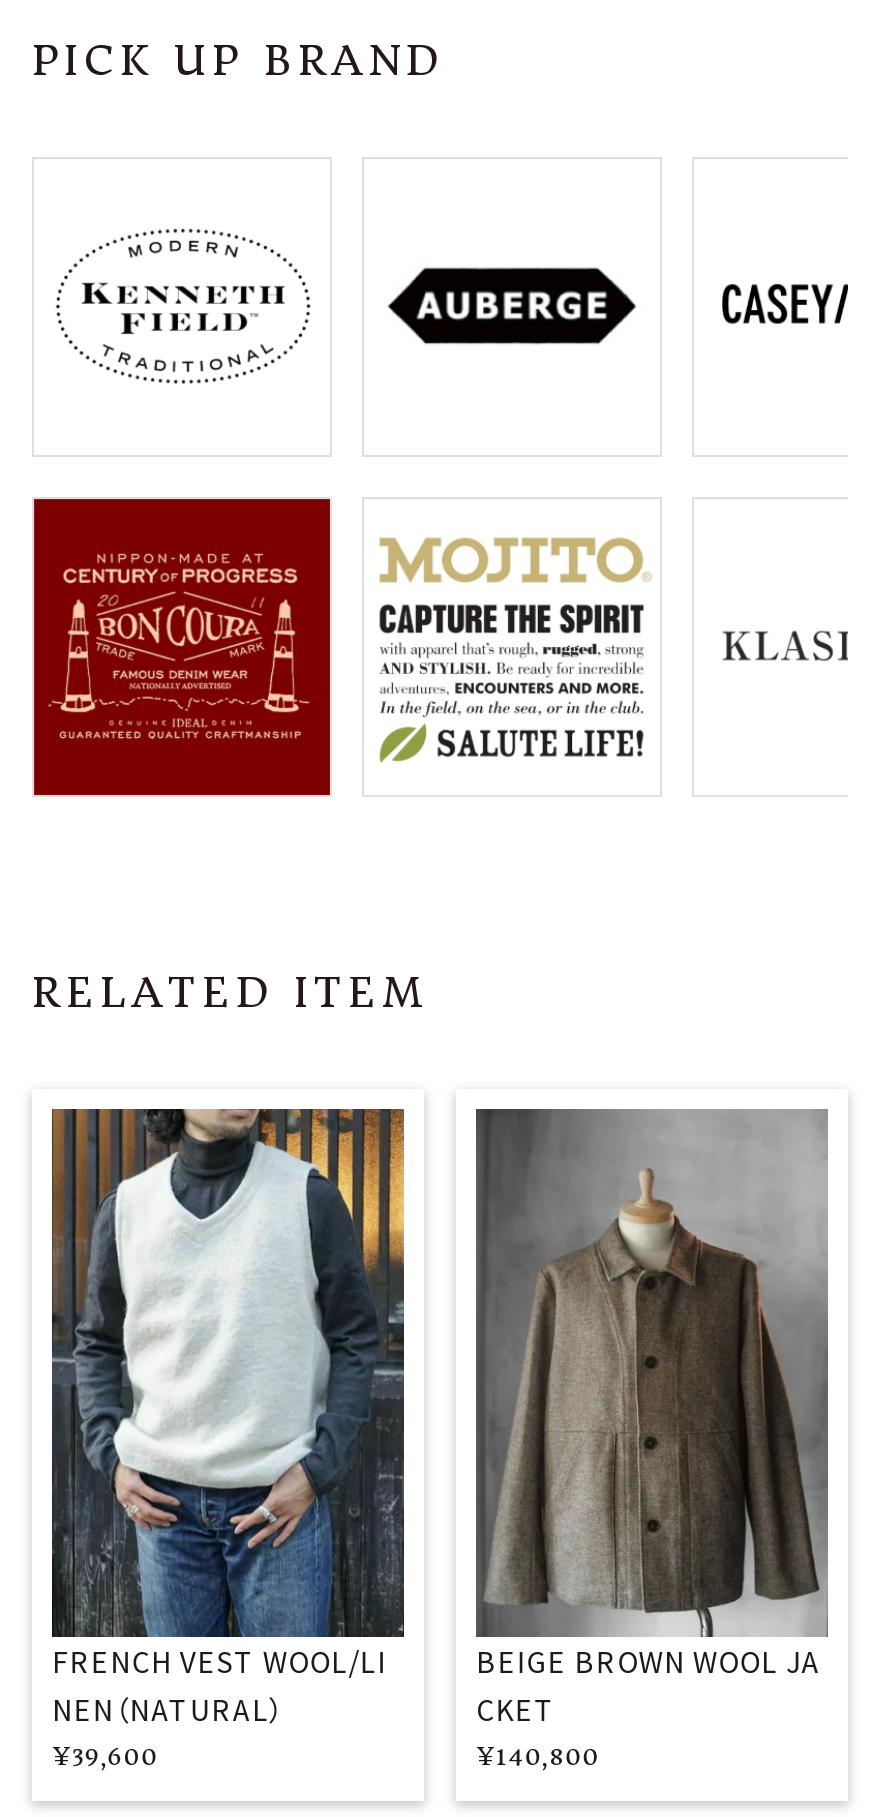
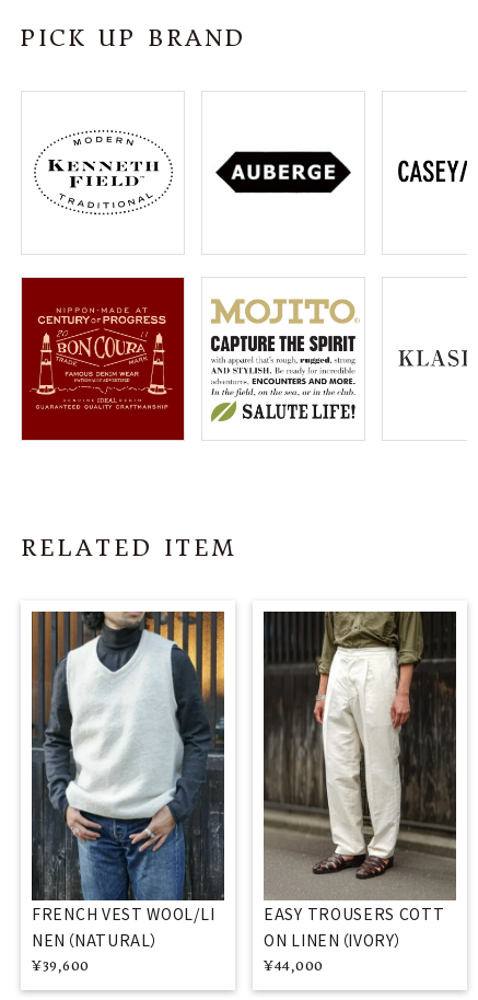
[476,1109,828,1771] [image] | BEIGE BROWN WOOL JA | CKET | ¥140,800 -> [264,612,456,974] [image] | EASY TROUSERS COTT | ON LINEN（IVORY） | ¥44,000

